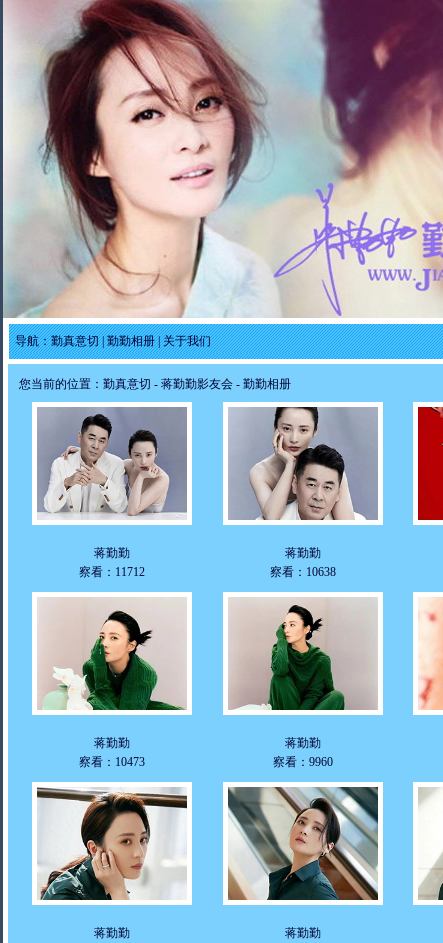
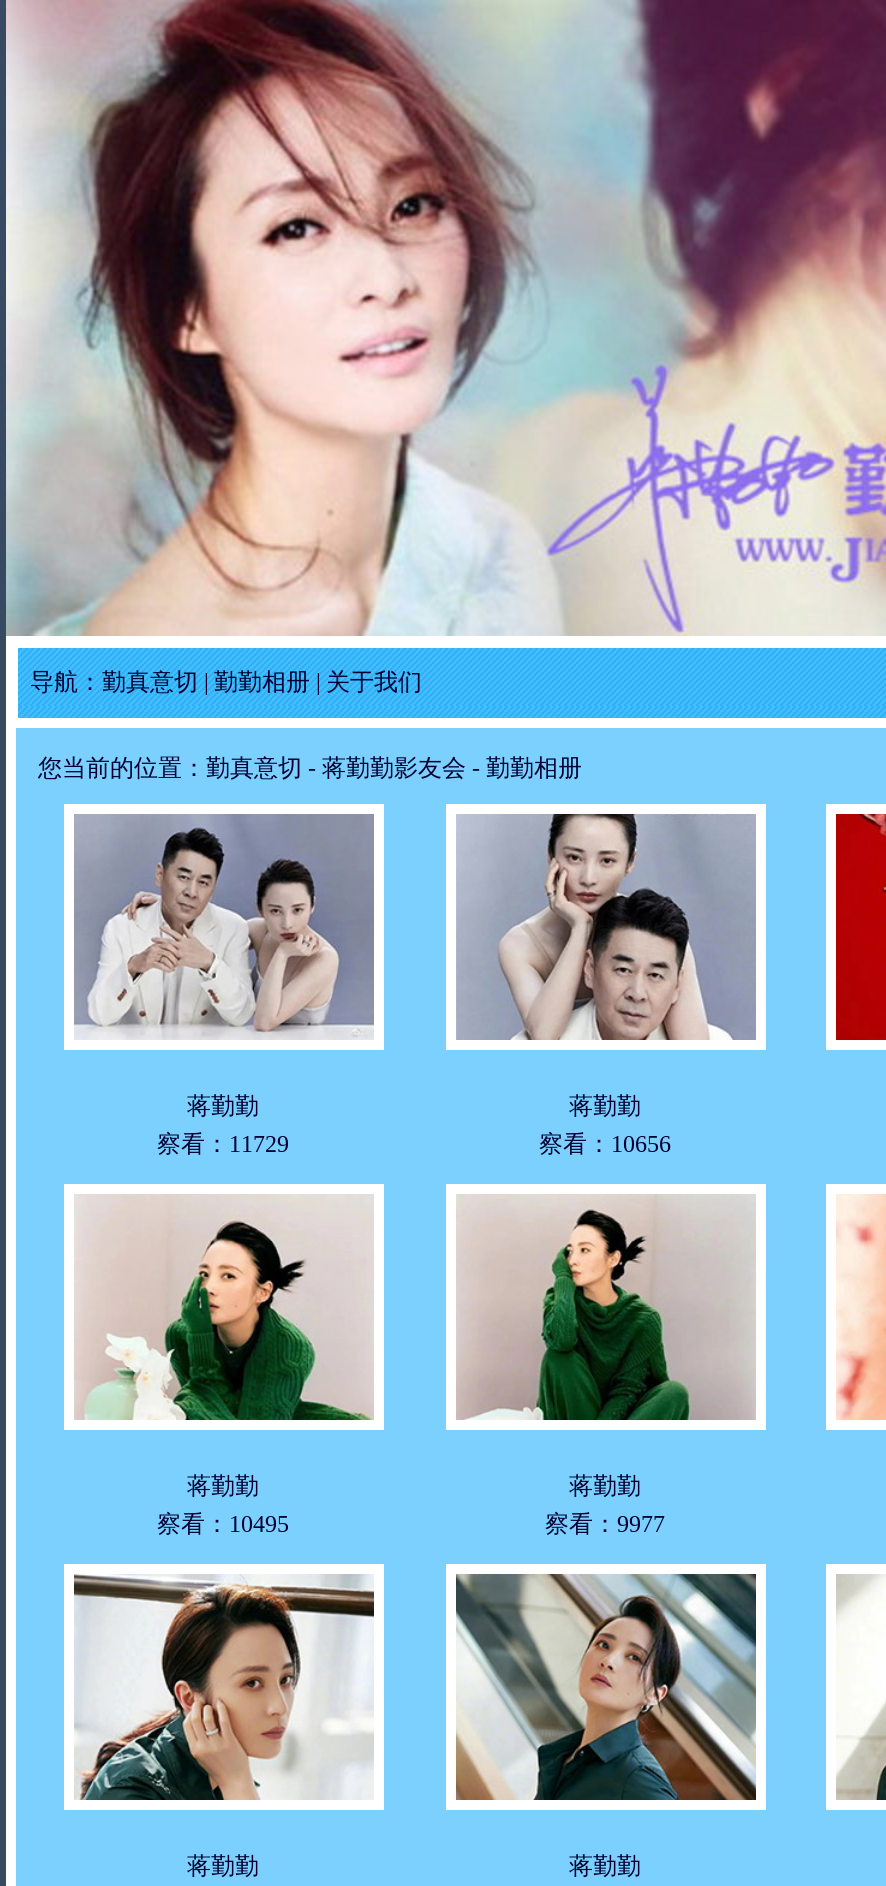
[78,565,144,579] 察看：11712 -> [157,1130,289,1158] 察看：11729
[269,565,335,579] 察看：10638 -> [539,1130,671,1158] 察看：10656
[78,755,144,769] 察看：10473 -> [157,1510,289,1538] 察看：10495
[272,755,332,769] 察看：9960 -> [545,1510,665,1538] 察看：9977

